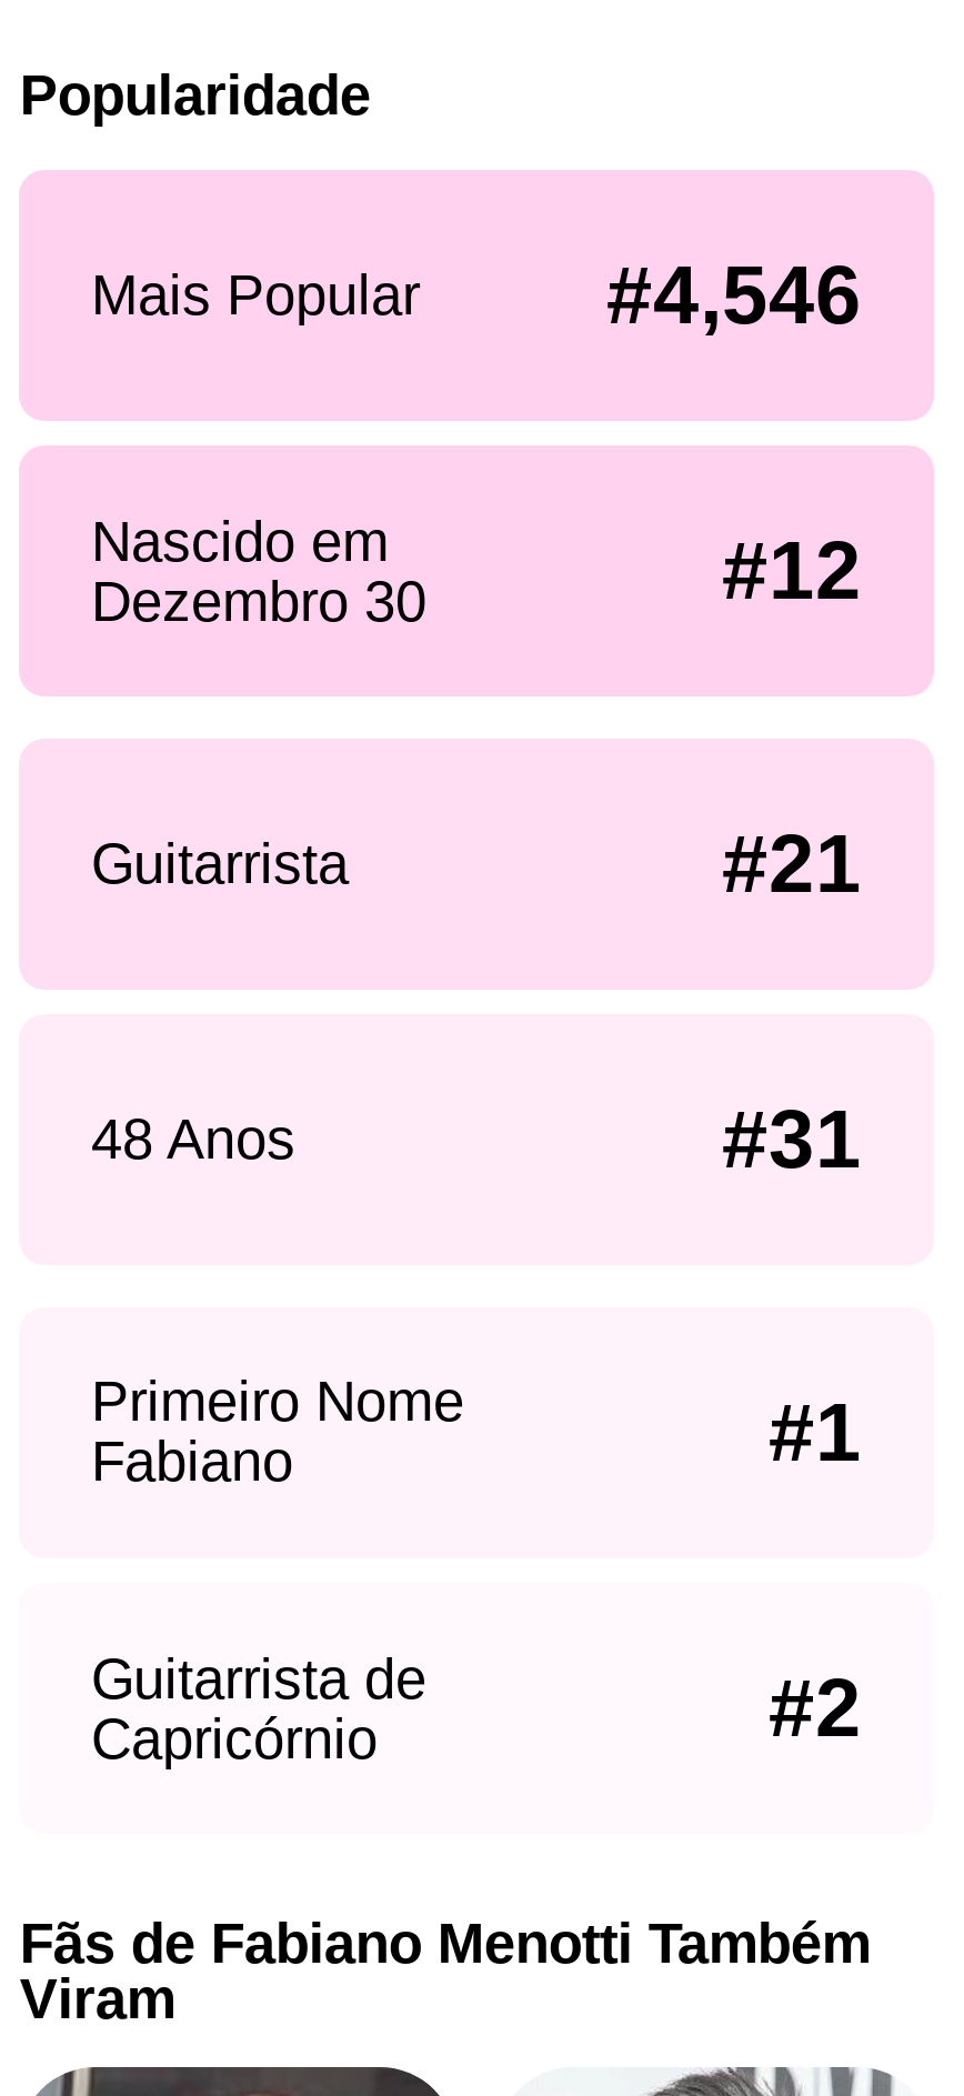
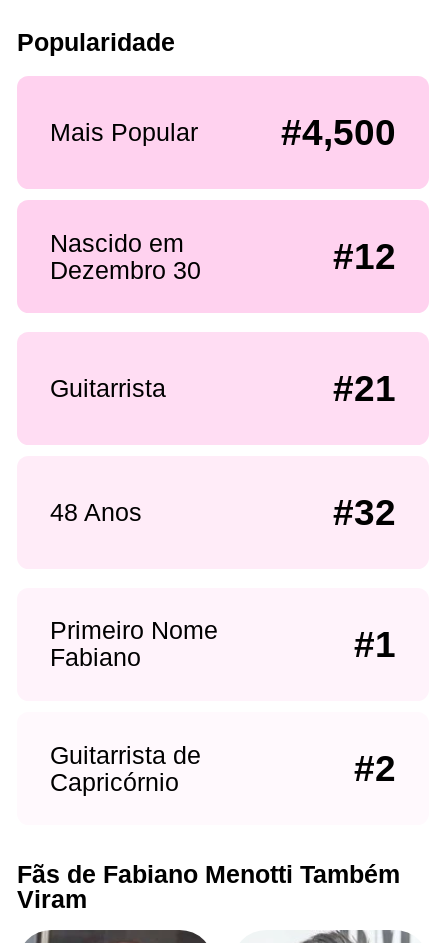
[606,250,862,341] #4,546 -> [281,112,396,153] #4,500
[722,1095,862,1186] #31 -> [333,492,396,533] #32

